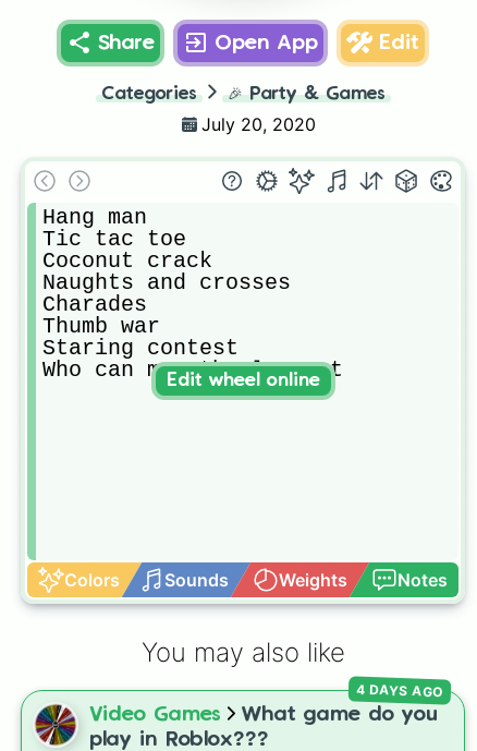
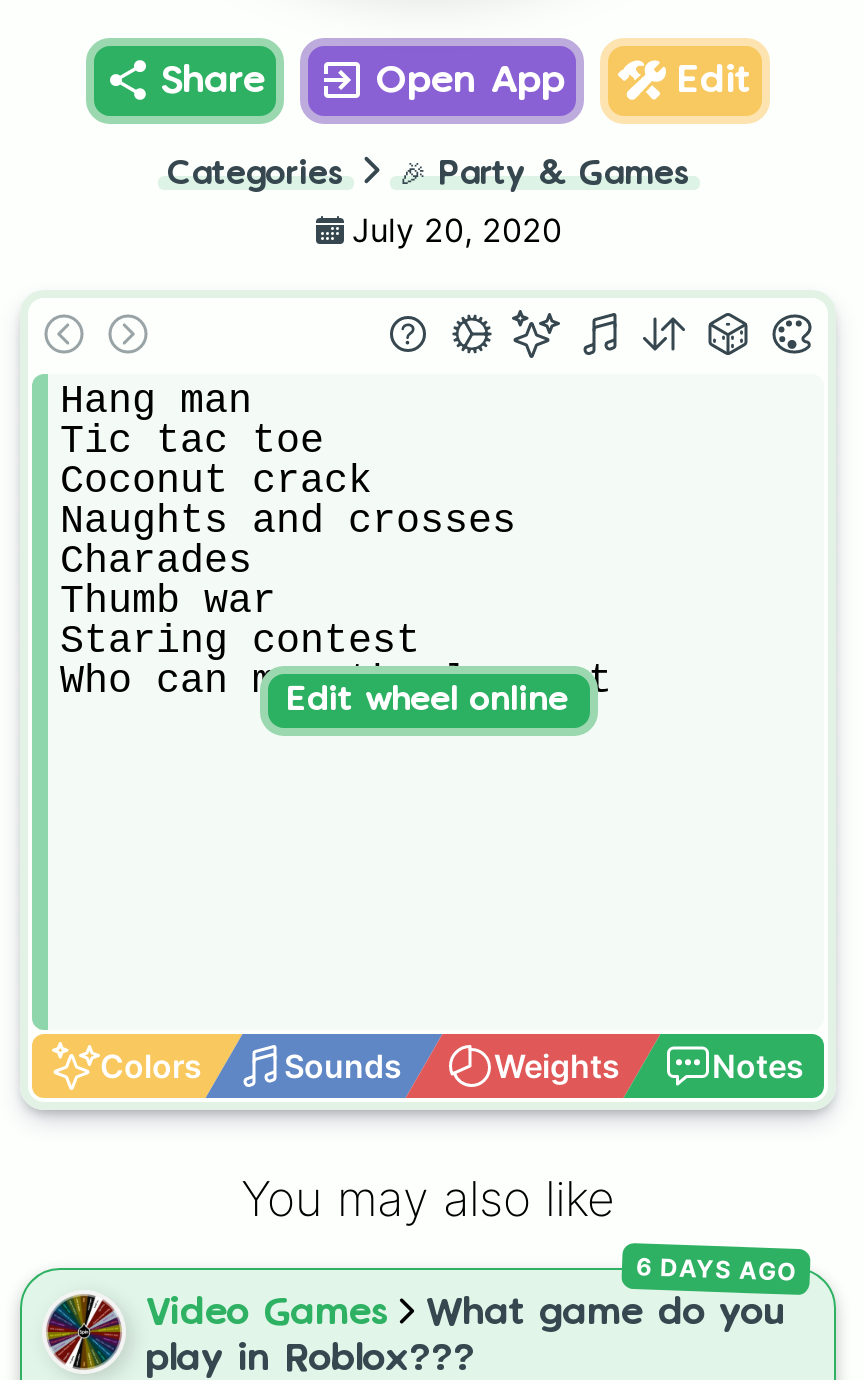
[356,681,443,700] 4 DAYS AGO -> [636,1251,796,1287] 6 DAYS AGO

